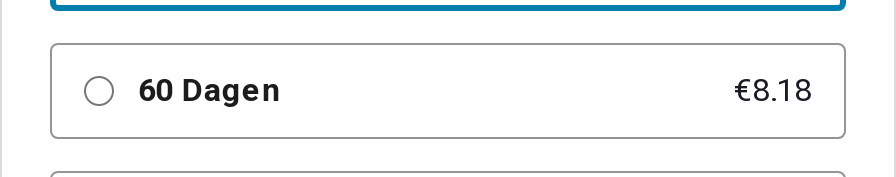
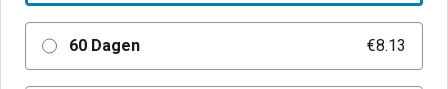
[734,71,812,109] €8.18 -> [367,36,406,55] €8.13

